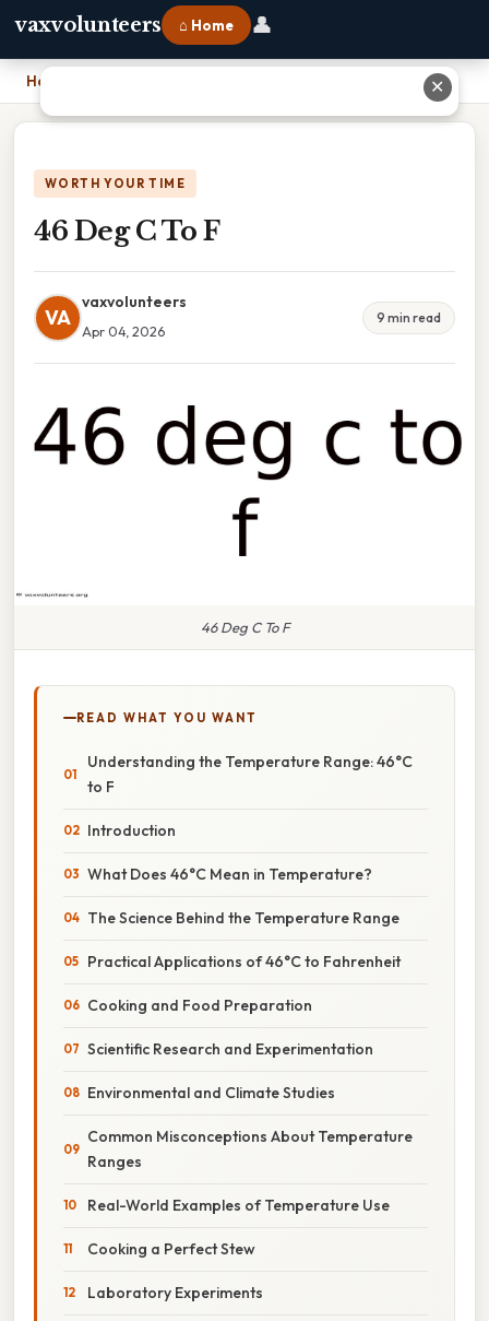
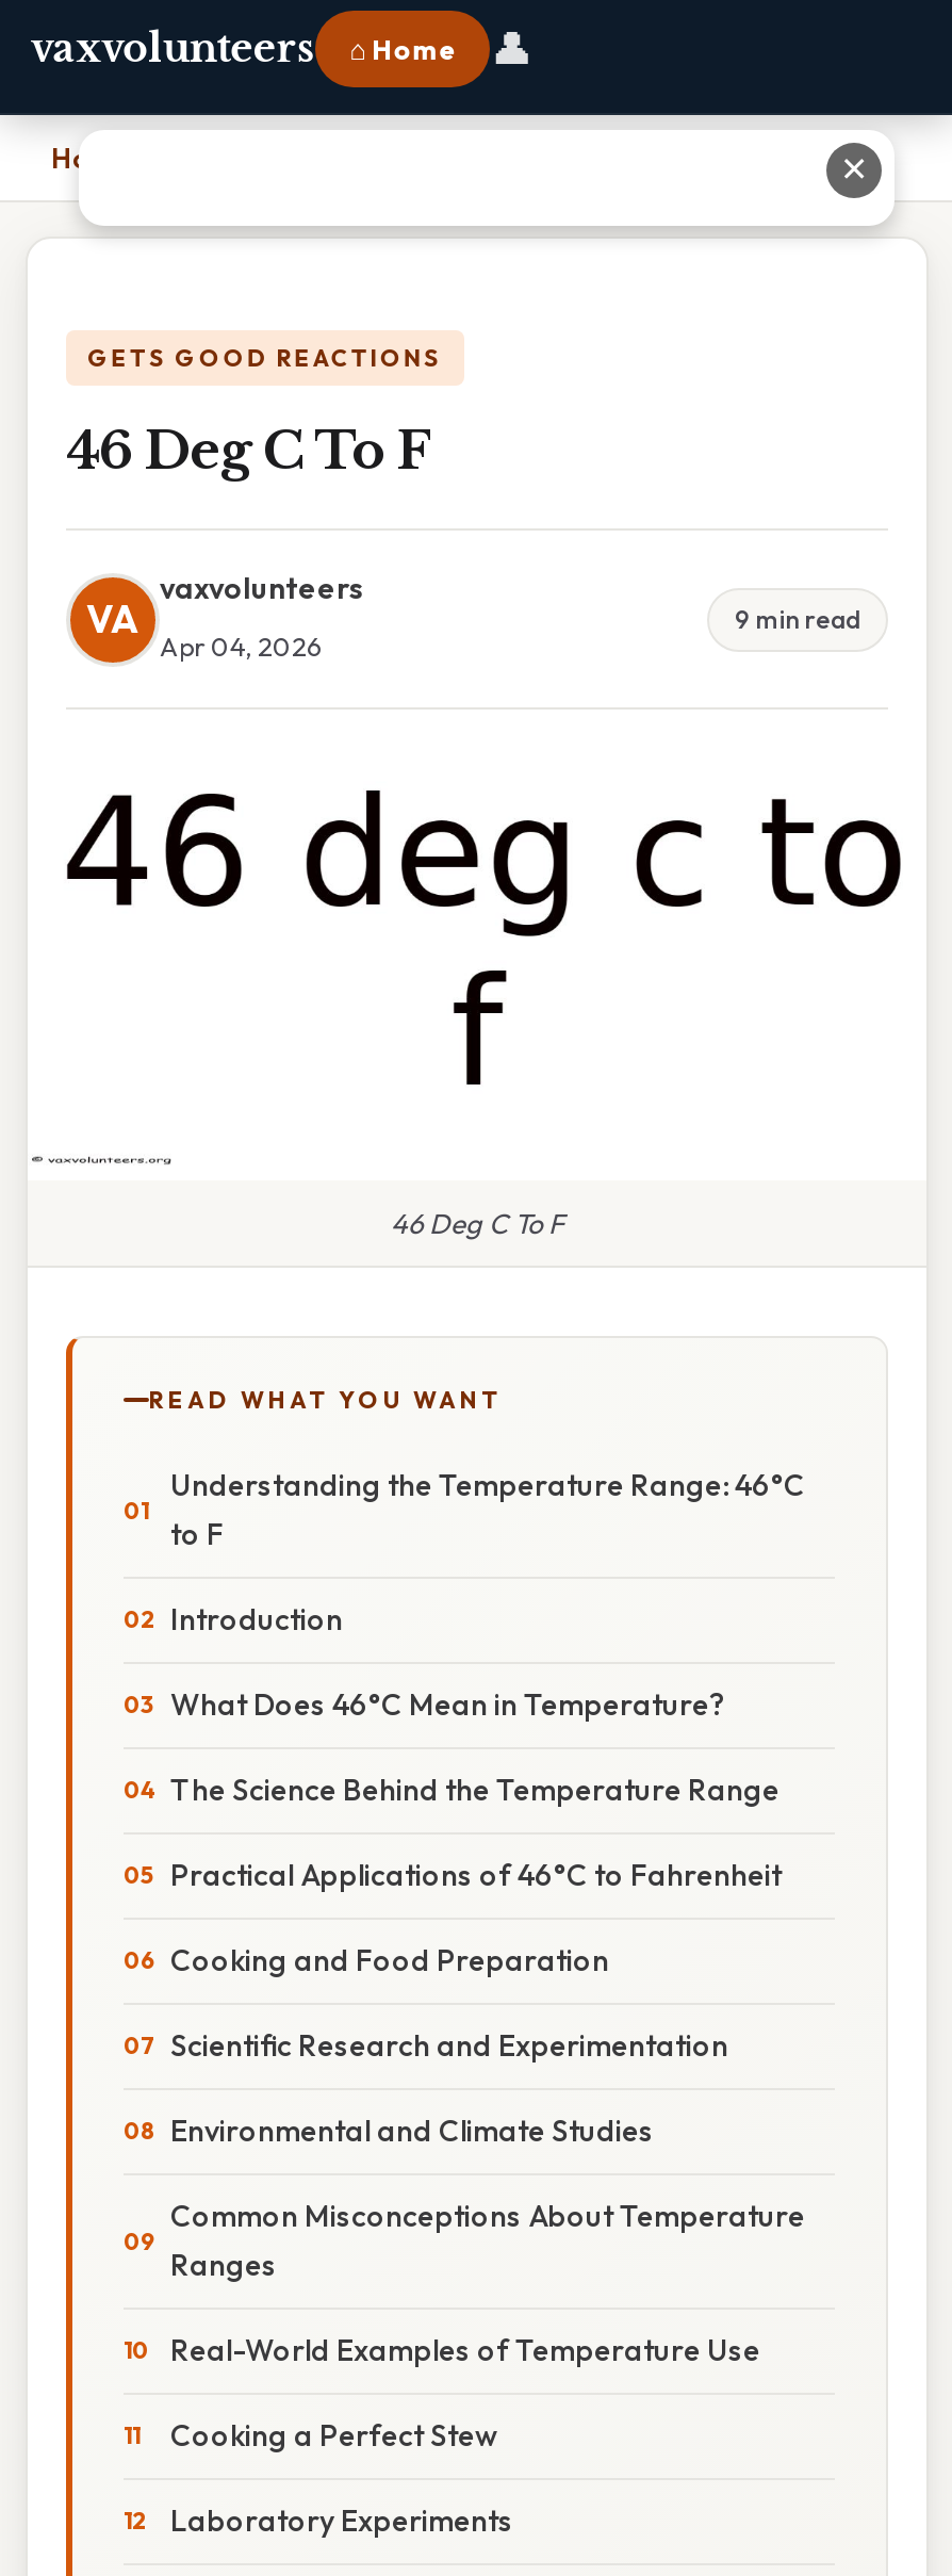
[45,176,186,191] WORTH YOUR TIME -> [87,343,442,373] GETS GOOD REACTIONS

